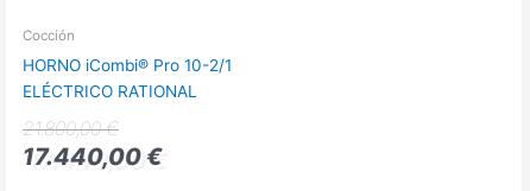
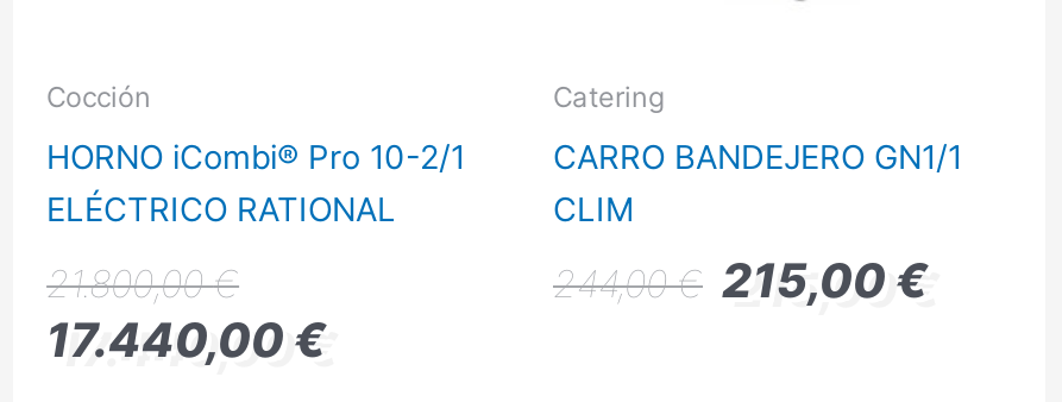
none -> [553,81,962,306] Catering | CARRO BANDEJERO GN1/1 | CLIM | 244,00€
none -> [722,251,929,309] 215,00 €

